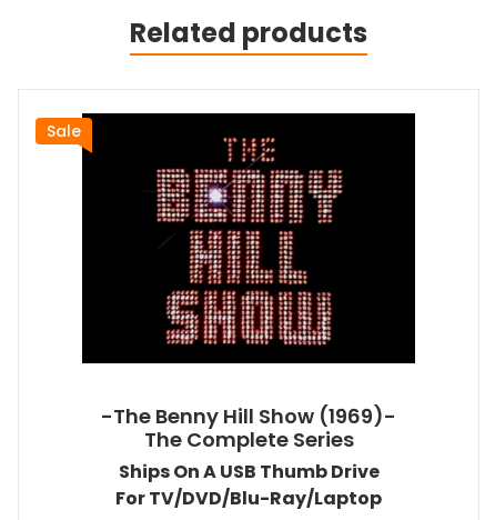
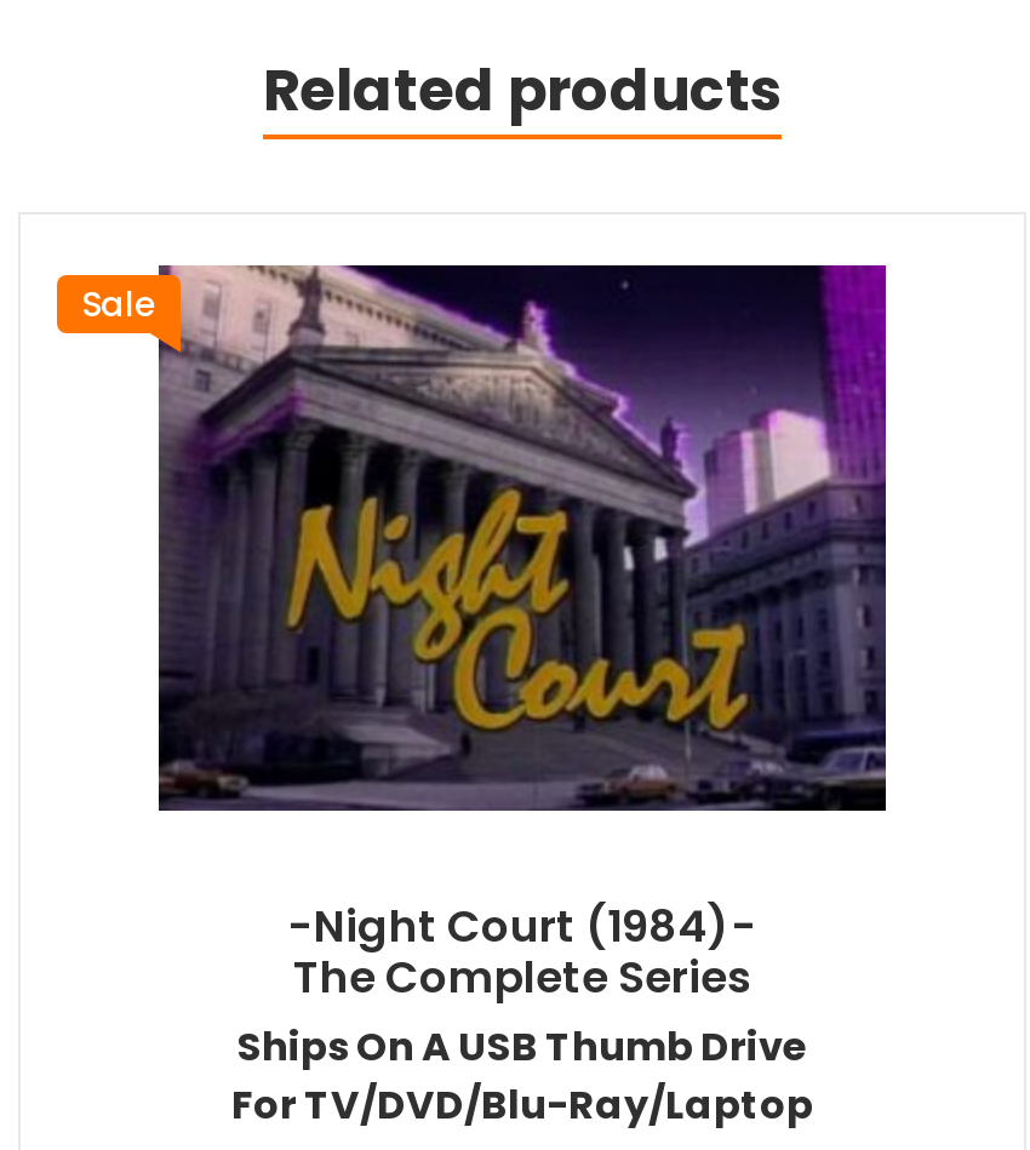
[81,112,416,430] [image] | -The Benny Hill Show (1969)- -> [156,263,888,956] [image] | -Night Court (1984)-

